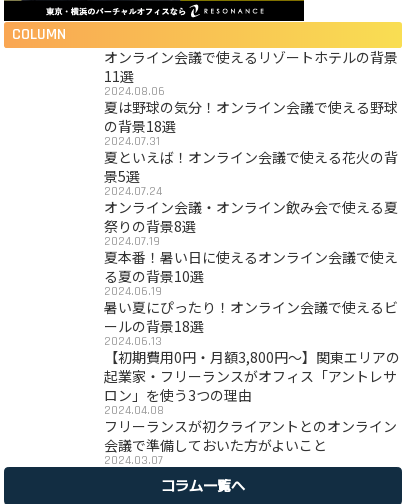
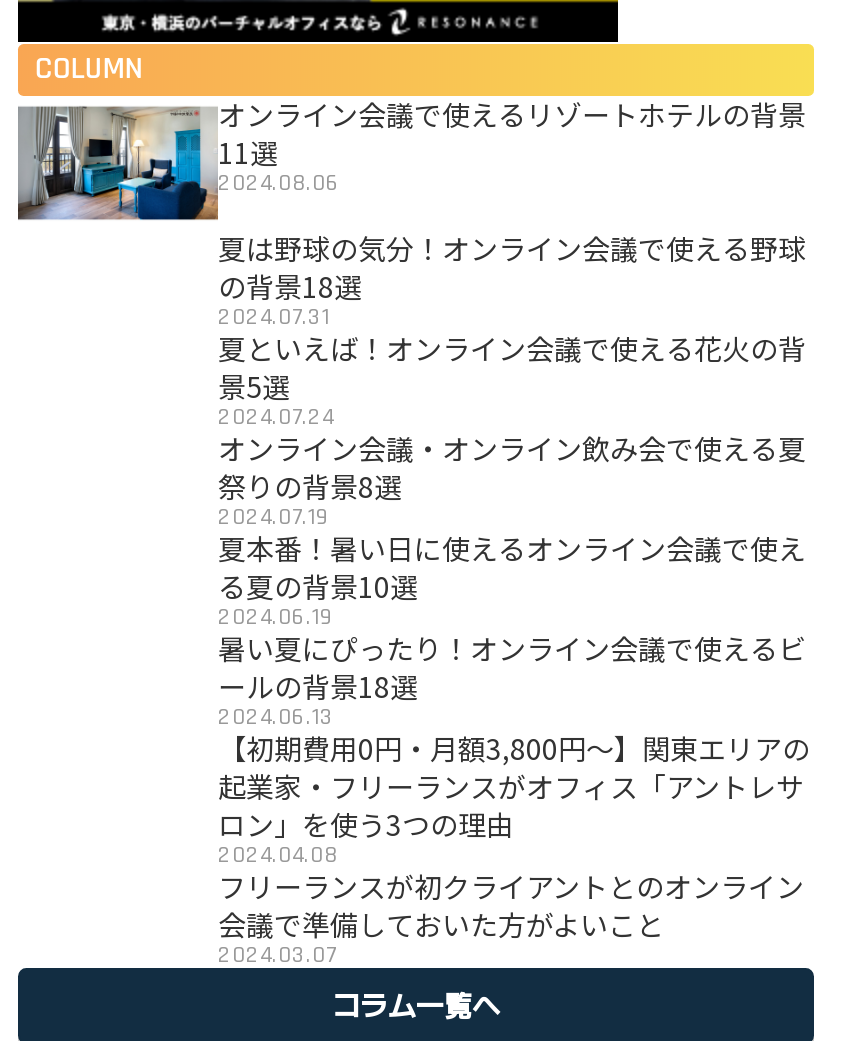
none -> [16,104,220,222] [image]

